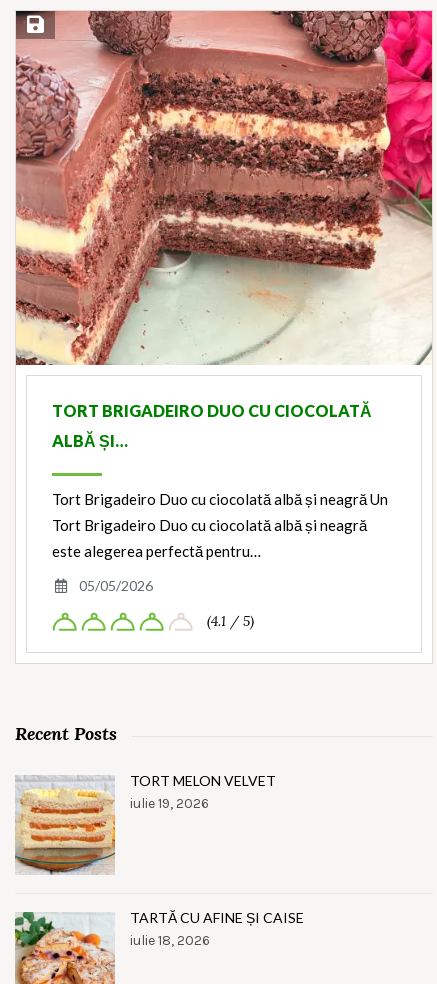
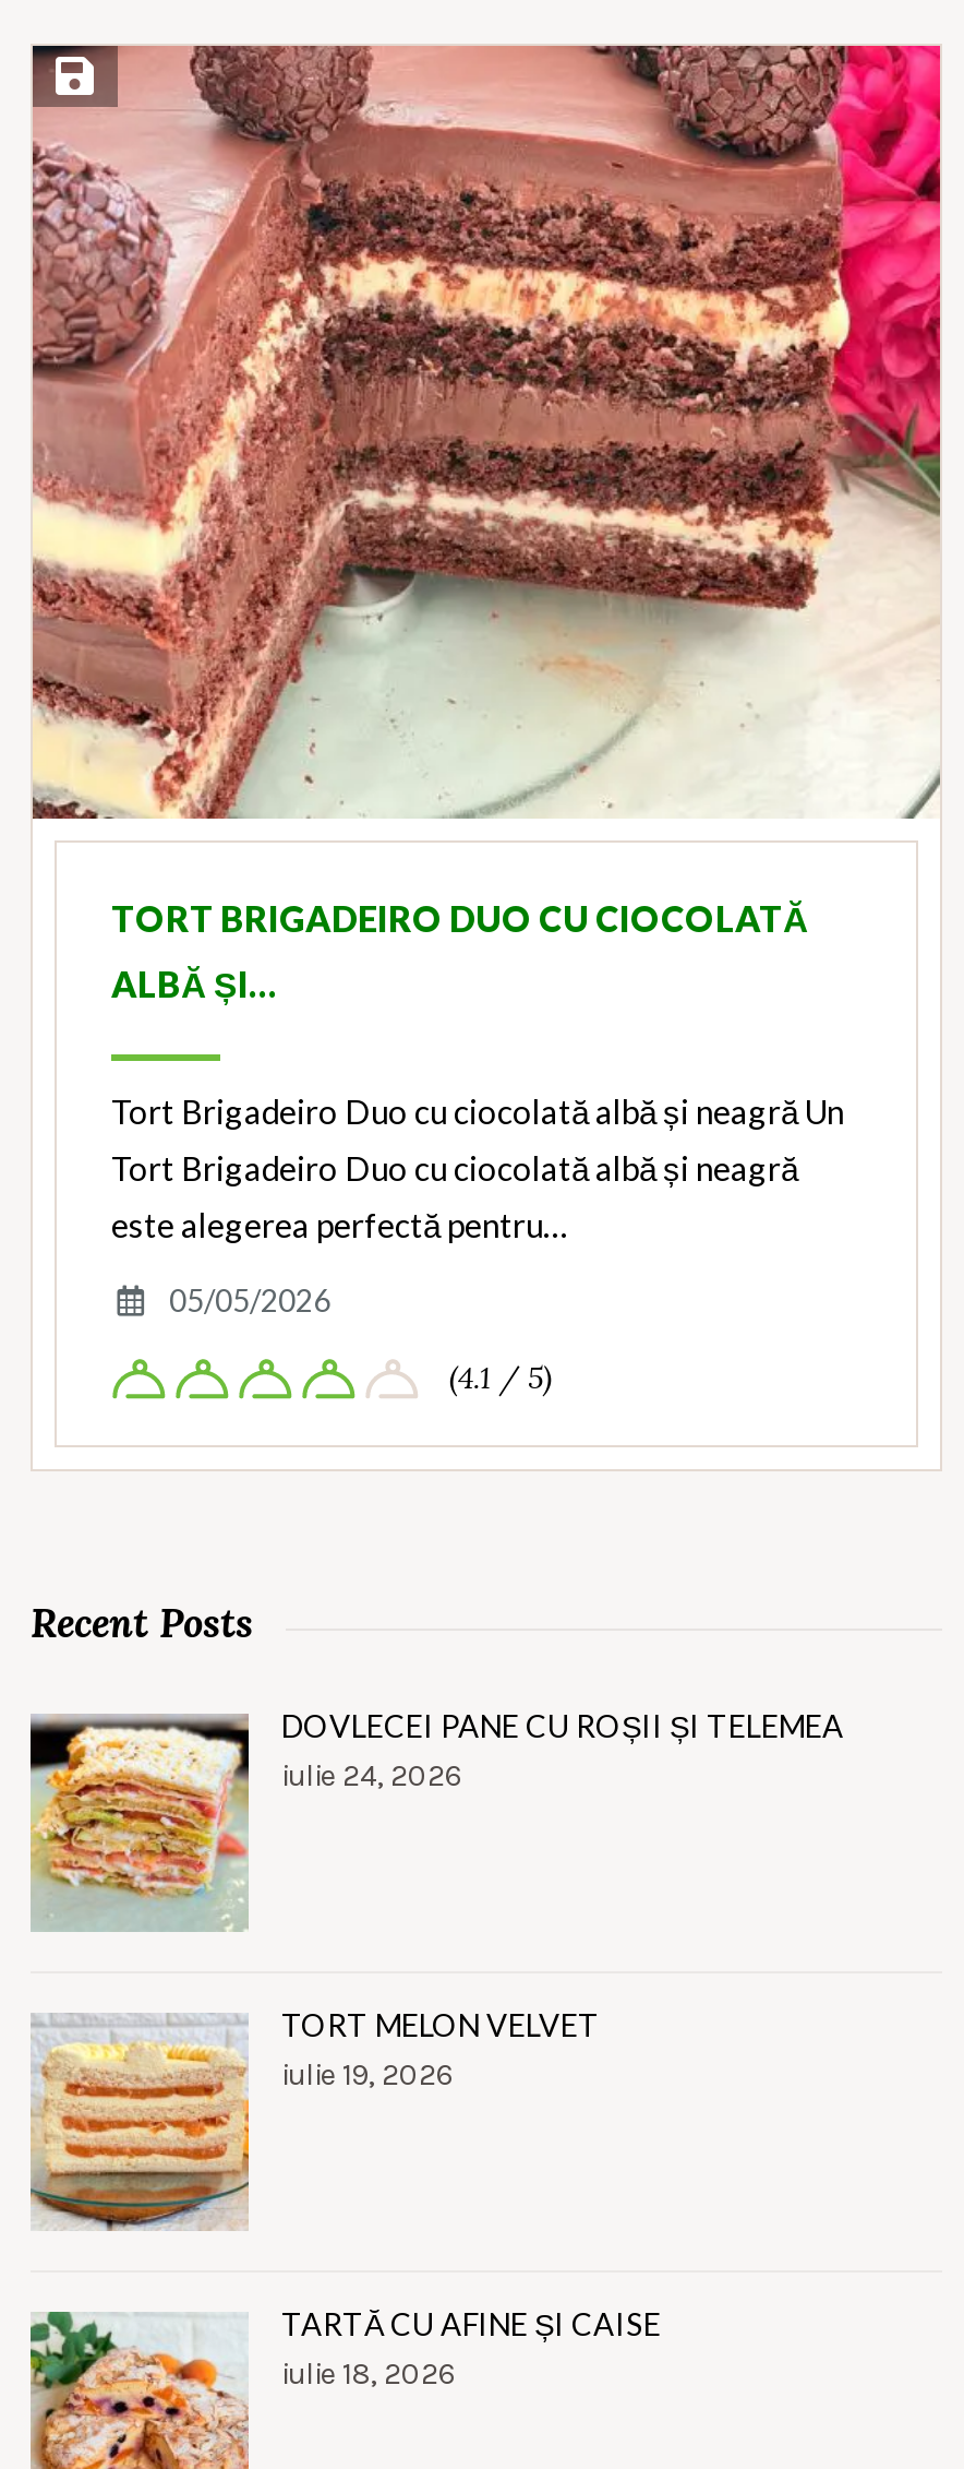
none -> [28,1708,844,1930] [image] | DOVLECEI PANE CU ROȘII ȘI TELEMEA | iulie 24, 2026

